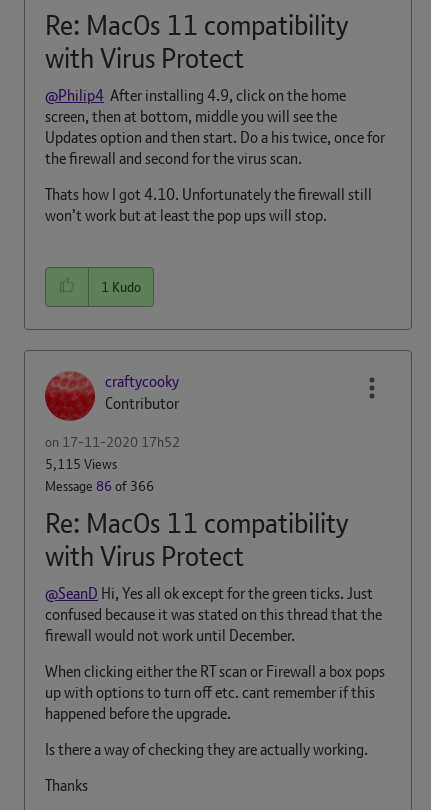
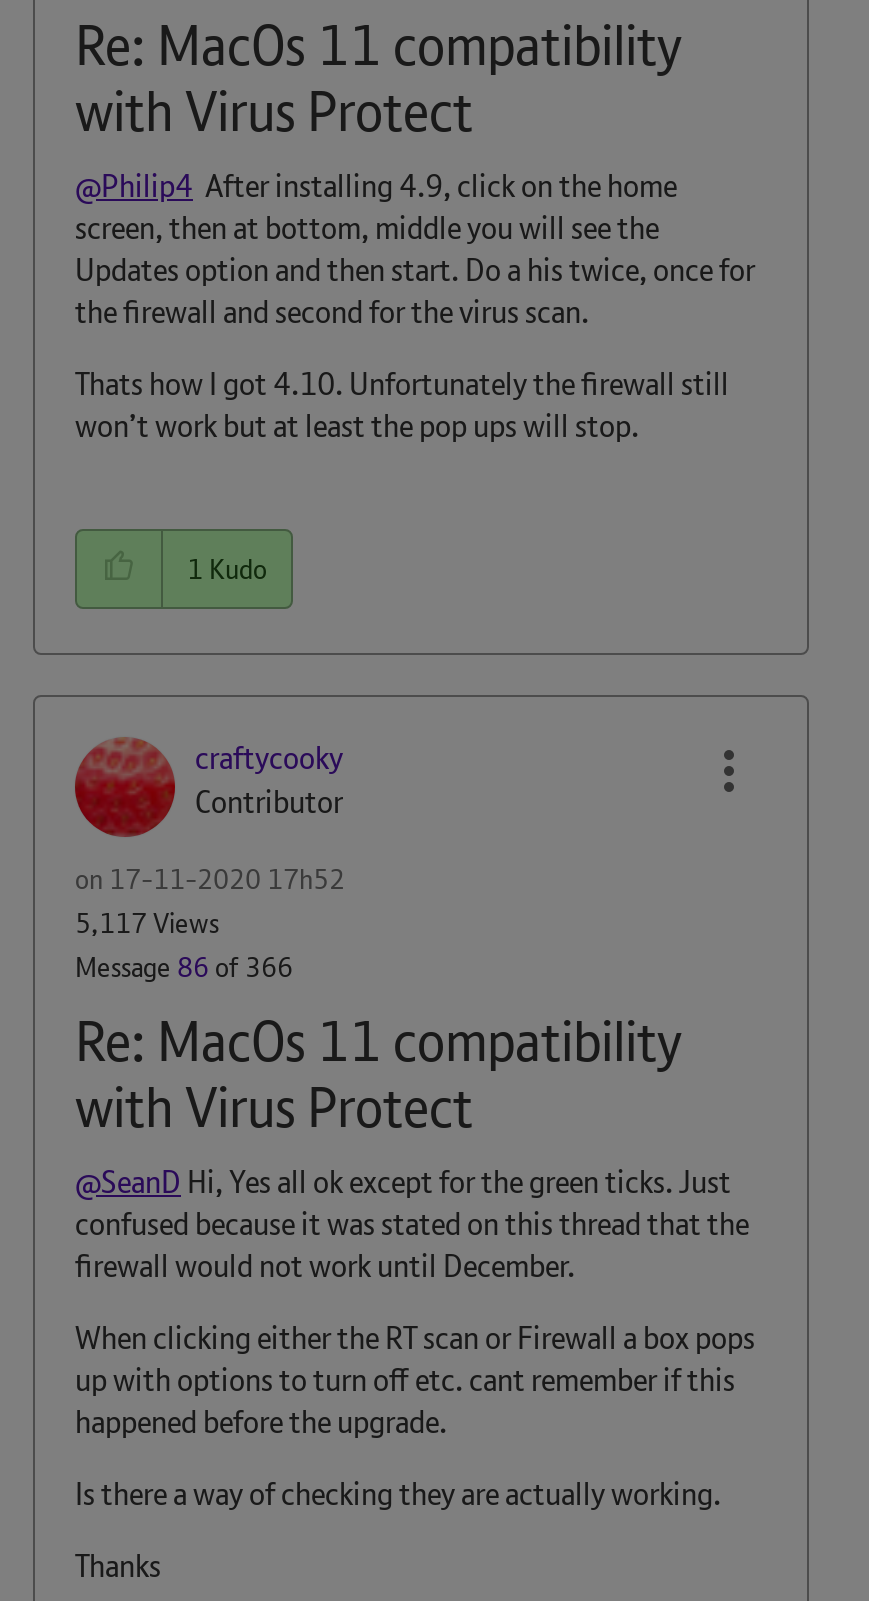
[45,455,117,473] 5,115 Views -> [75,905,219,941] 5,117 Views

